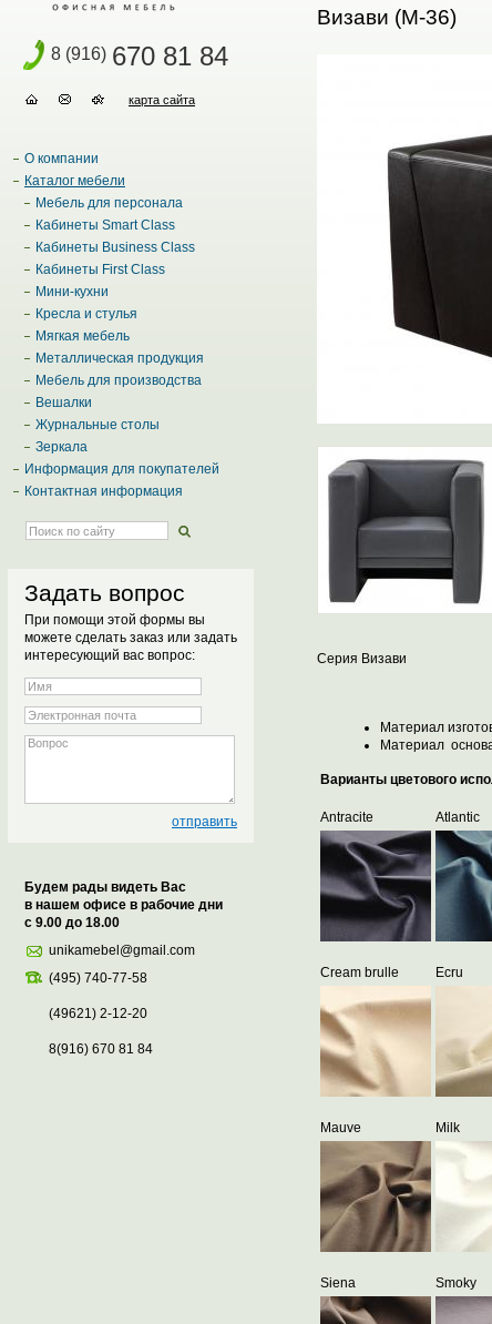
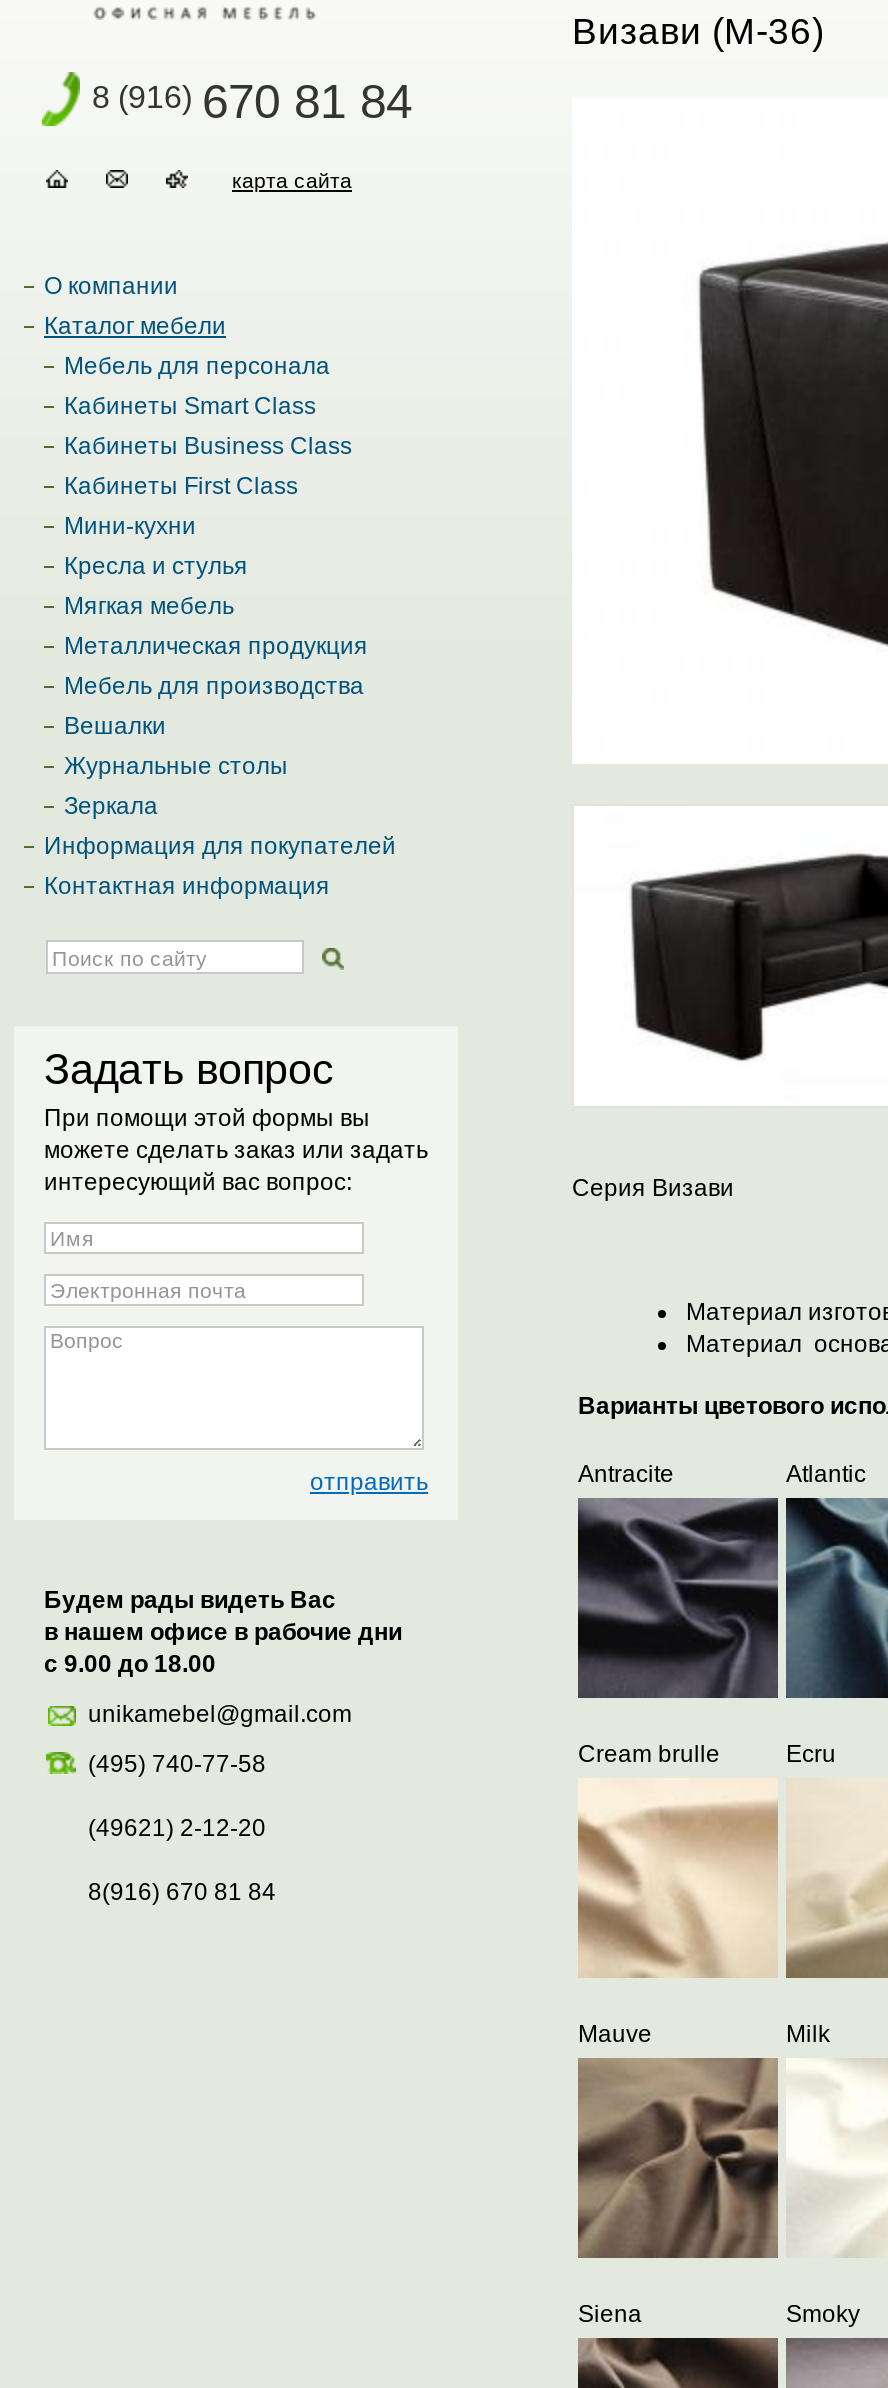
[327,458,489,604] [image] -> [592,828,882,1088] [image]

